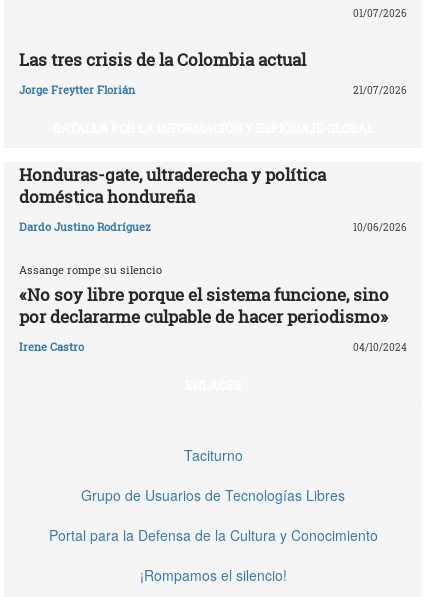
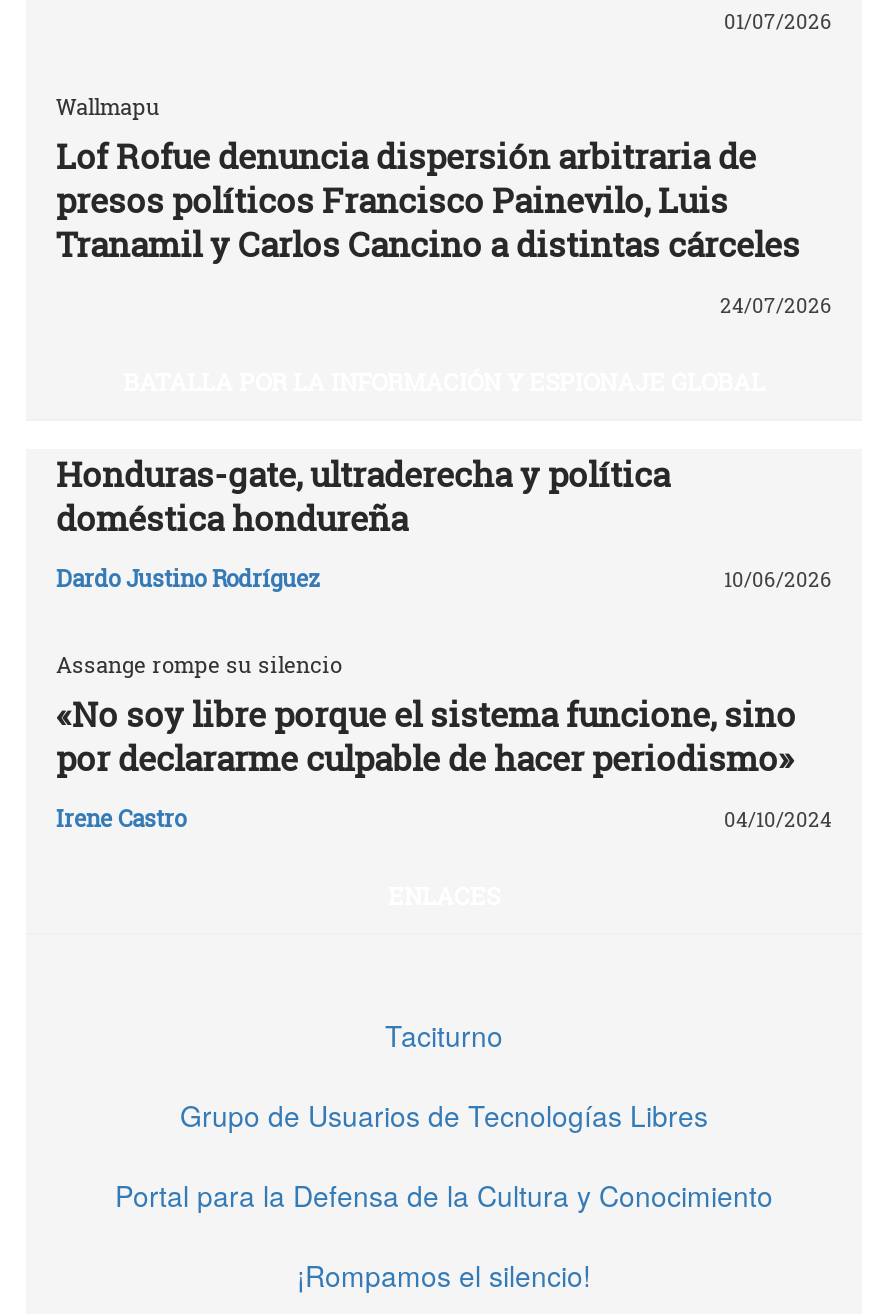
[19,48,306,71] Las tres crisis de la Colombia actual -> [56,92,800,268] Wallmapu | Lof Rofue denuncia dispersión arbitraria de | presos políticos Francisco Painevilo, Luis | Tranamil y Carlos Cancino a distintas cárceles
[19,82,407,97] Jorge Freytter Florián | 21/07/2026 -> [720,293,832,319] 24/07/2026

